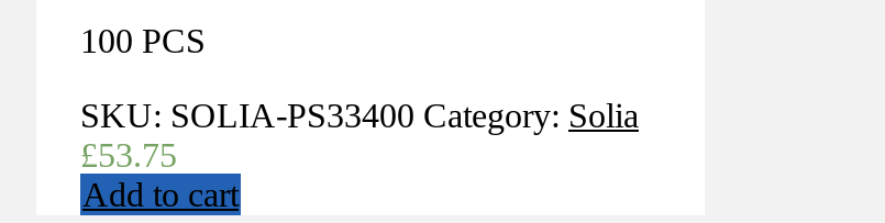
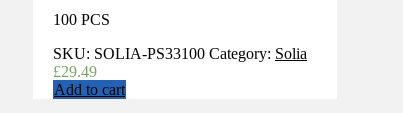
[80,97,639,134] SKU: SOLIA-PS33400 Category: Solia -> [53,44,307,61] SKU: SOLIA-PS33100 Category: Solia
[80,136,177,174] £53.75 -> [53,62,97,79] £29.49

